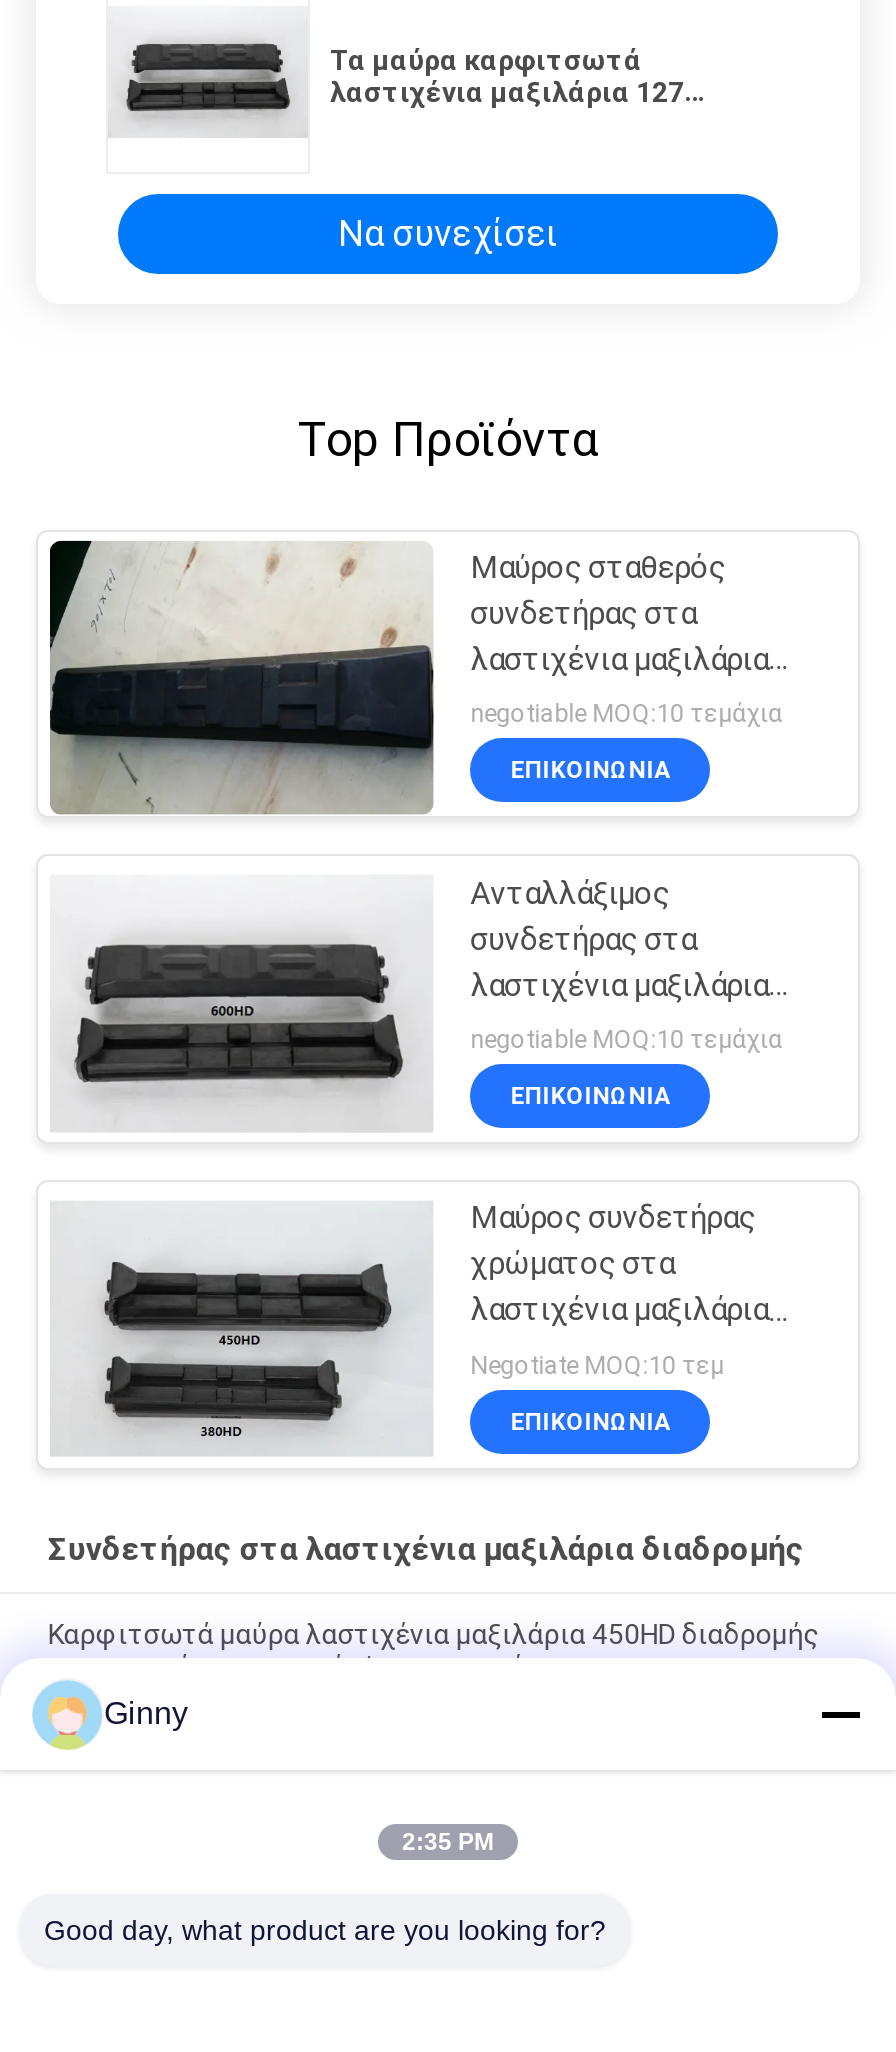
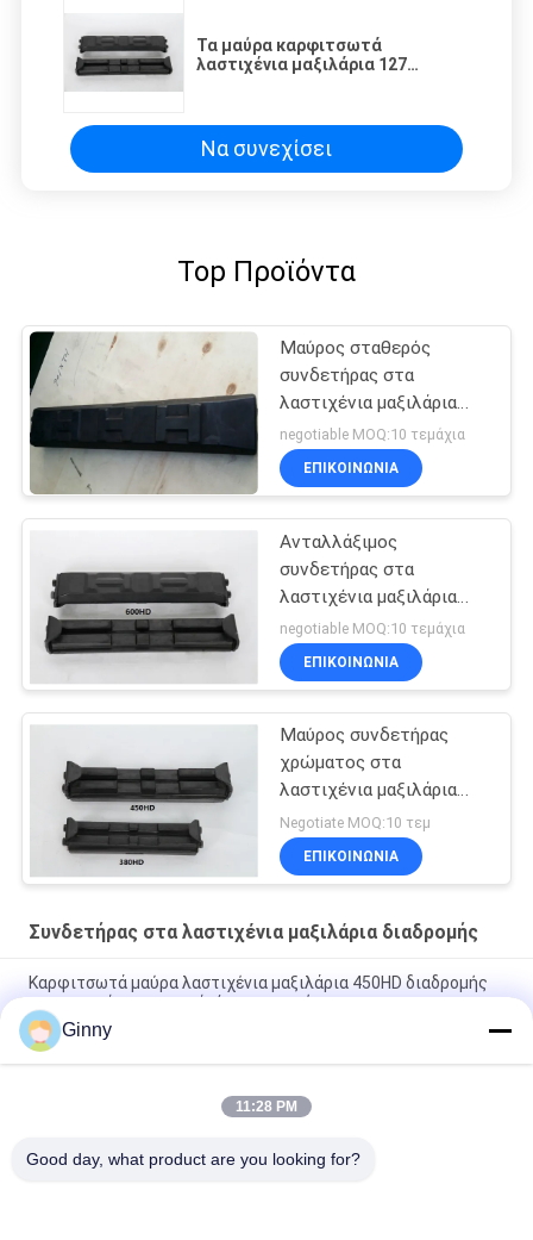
[402,1828,494,1856] 2:35 PM -> [236,1098,297,1115] 11:28 PM

